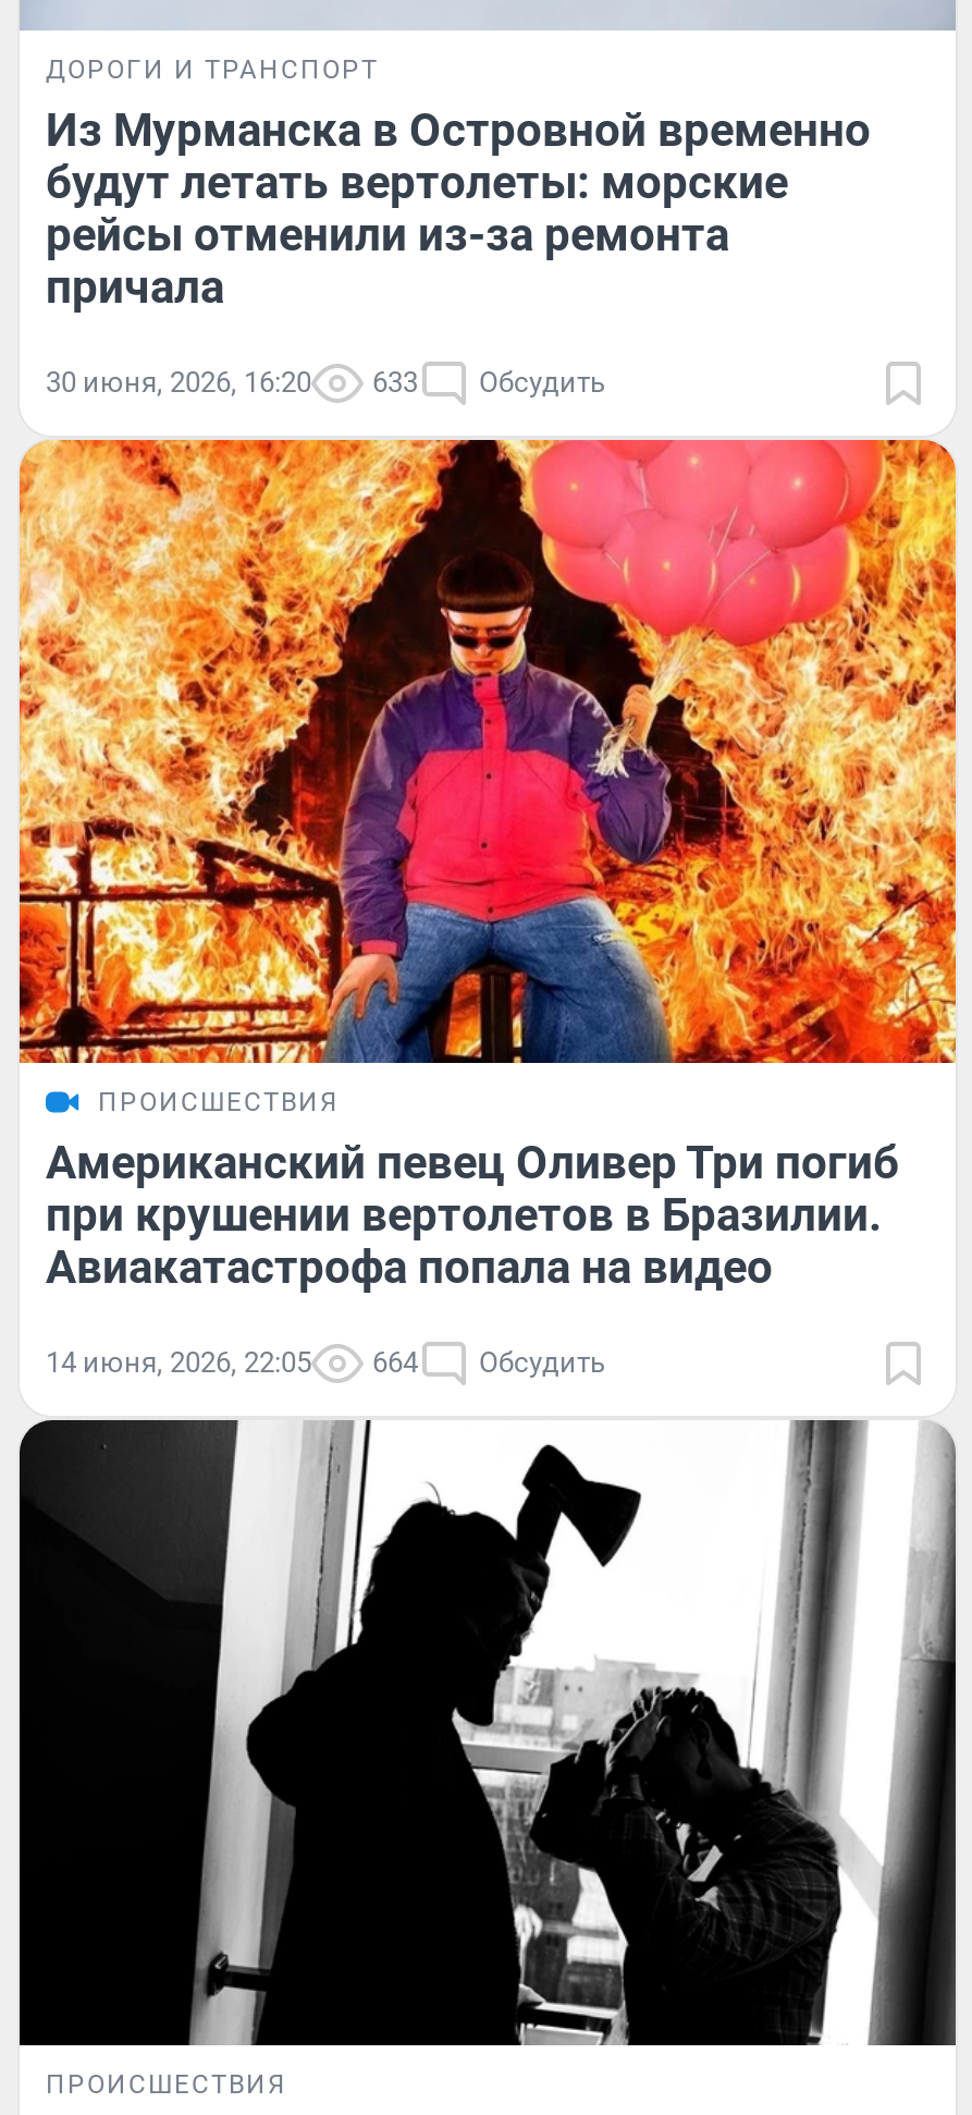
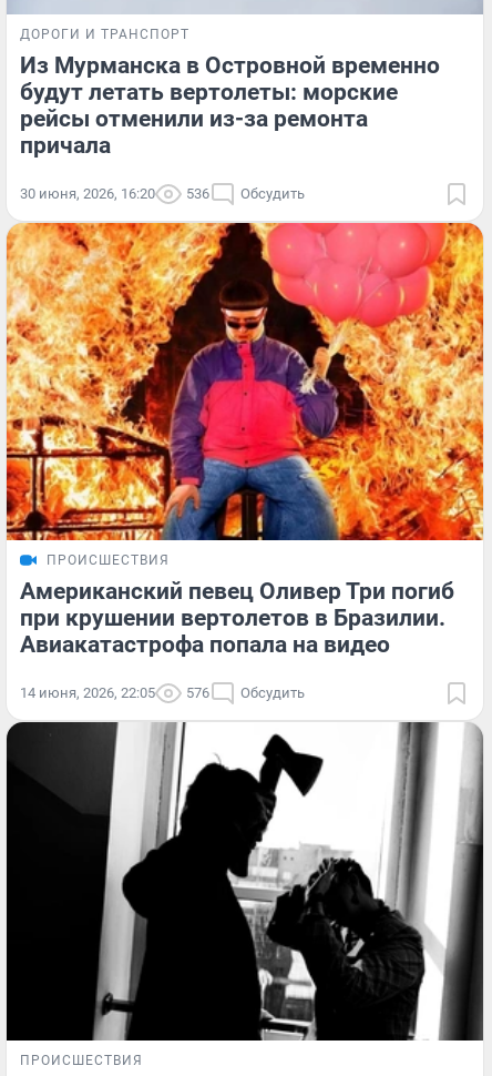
[46,365,605,398] 30 июня, 2026, 16:20 633 Обсудить -> [20,185,305,202] 30 июня, 2026, 16:20 536 Обсудить
[46,1347,605,1379] 14 июня, 2026, 22:05 664 Обсудить -> [20,685,305,701] 14 июня, 2026, 22:05 576 Обсудить

